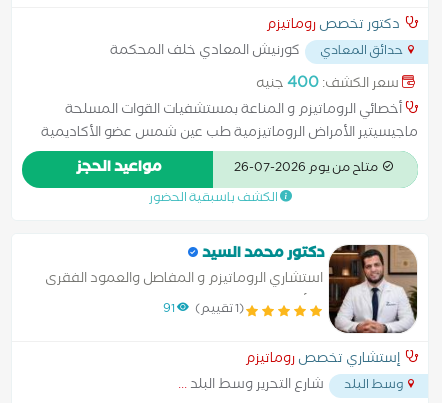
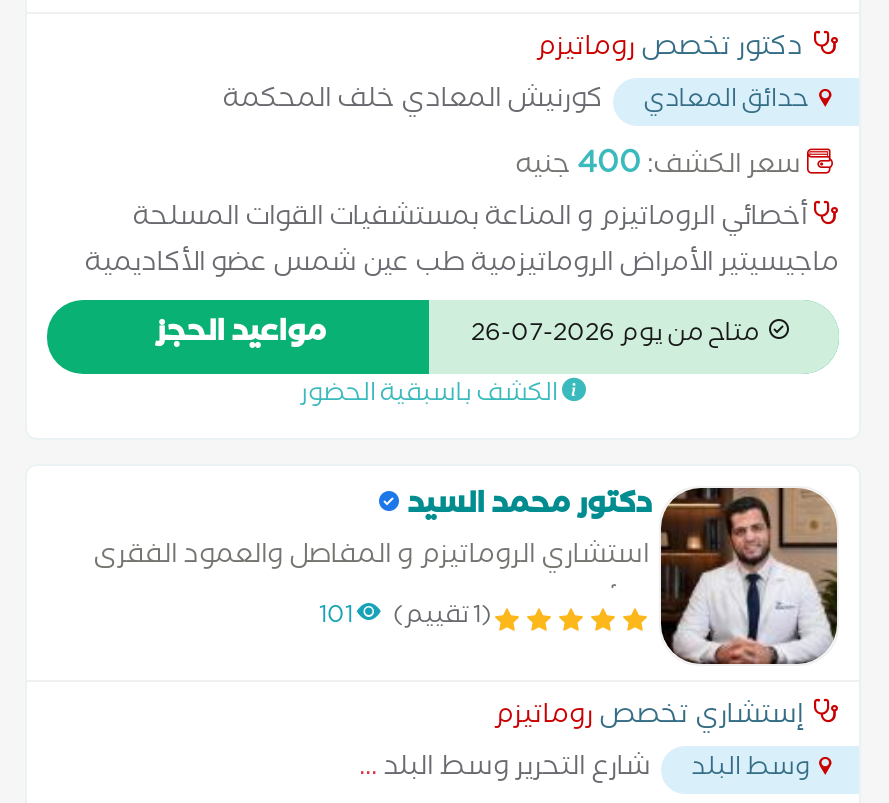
[163,299,175,322] 91 -> [319,596,353,642] 101

